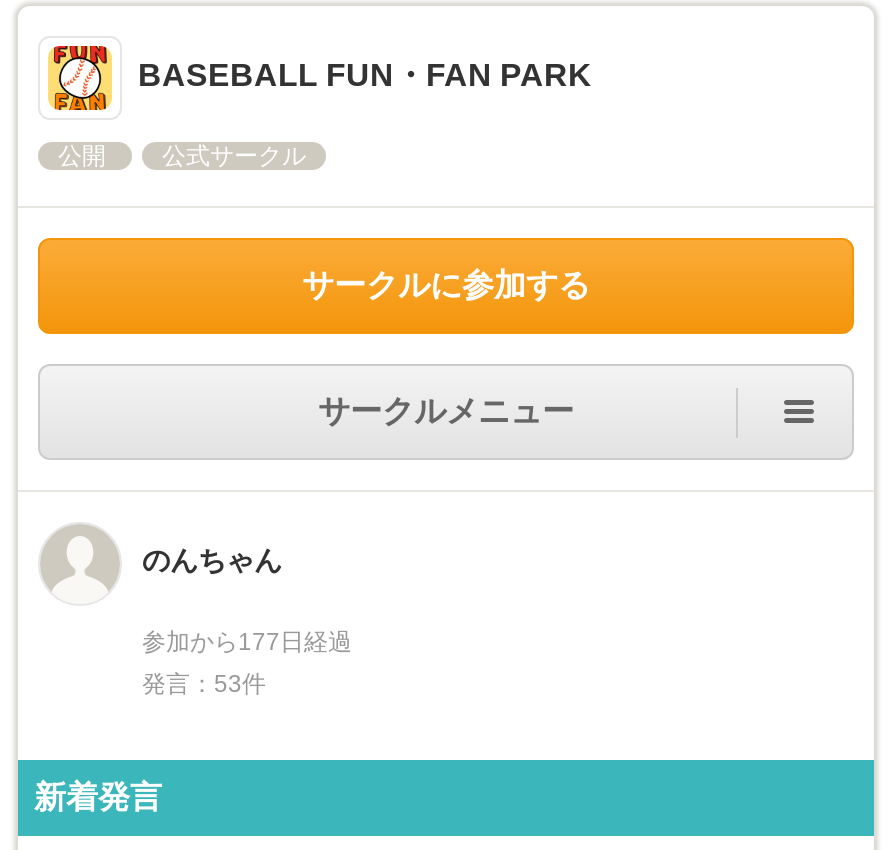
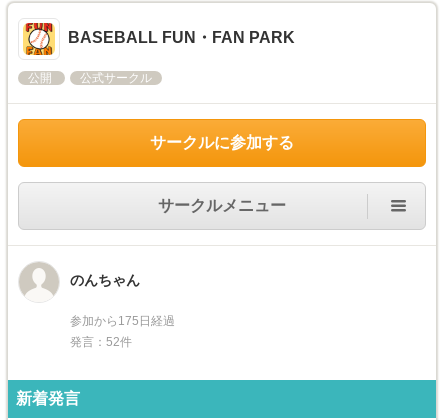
[142,628,352,656] 参加から177日経過 -> [70,314,175,328] 参加から175日経過
[142,670,266,698] 発言：53件 -> [70,335,132,349] 発言：52件

